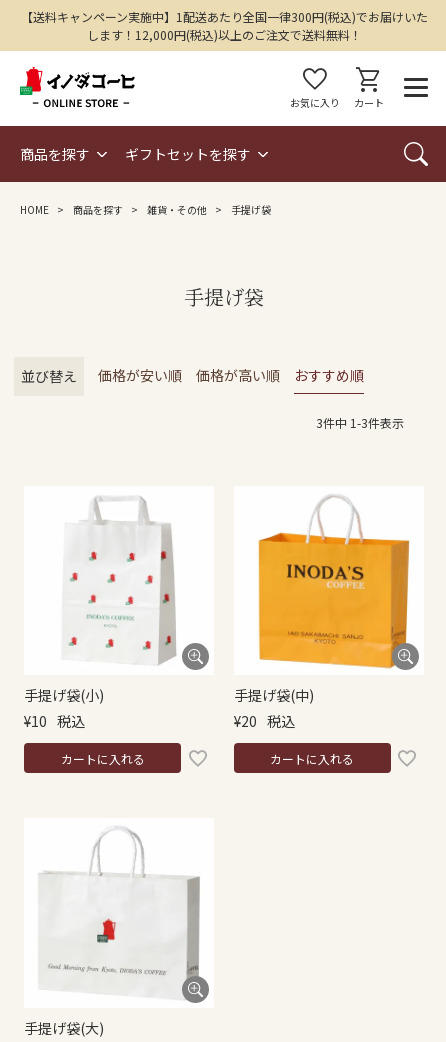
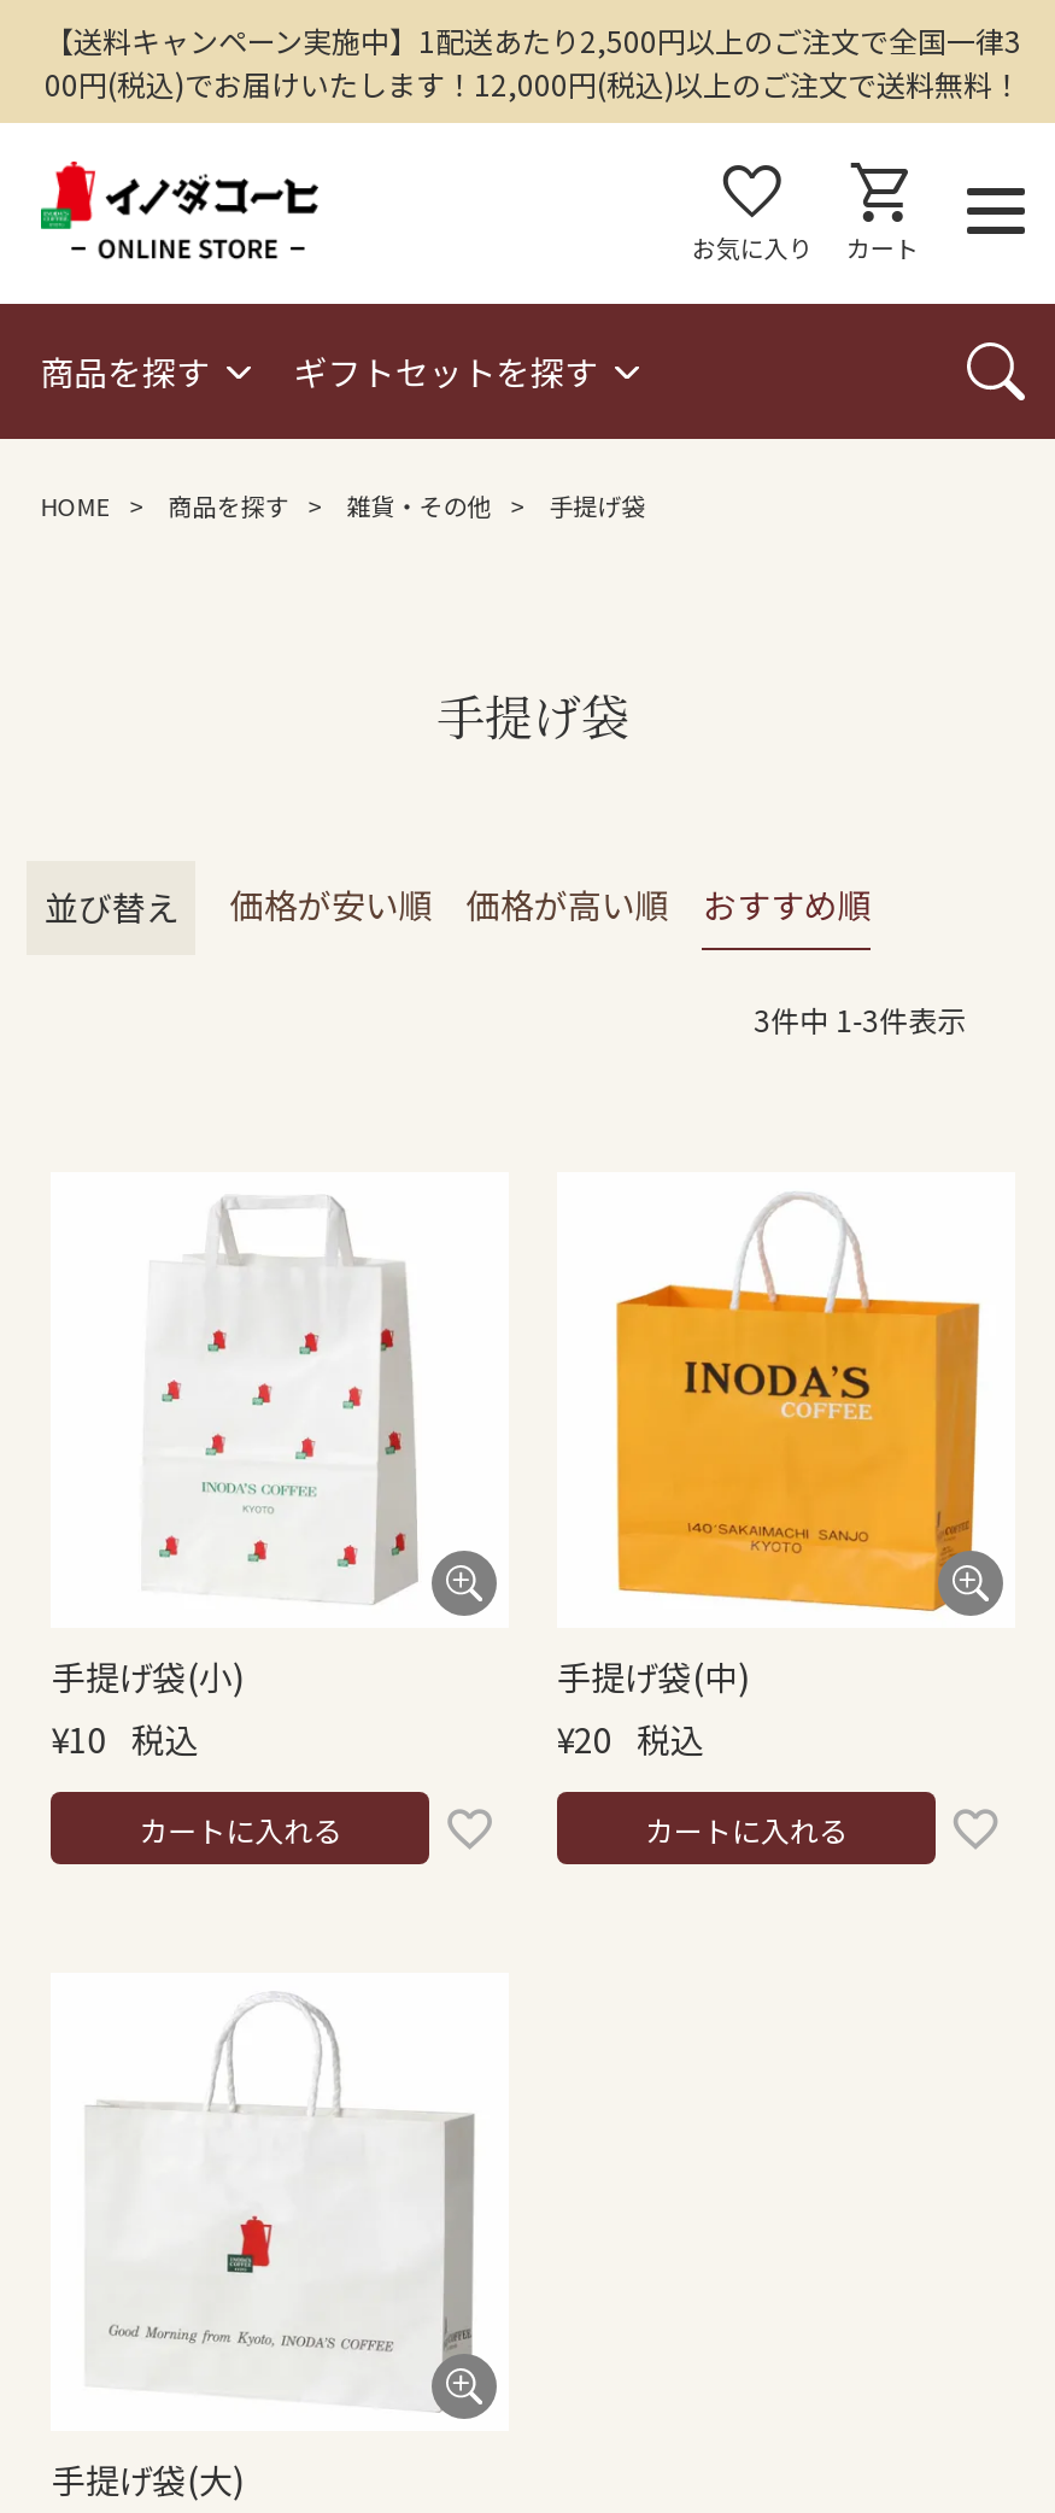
[20,7,427,42] 【送料キャンペーン実施中】1配送あたり全国一律300円(税込)でお届けいた | します！12,000円(税込)以上のご注文で送料無料！ -> [45,18,1021,102] 【送料キャンペーン実施中】1配送あたり2,500円以上のご注文で全国一律3 | 00円(税込)でお届けいたします！12,000円(税込)以上のご注文で送料無料！

